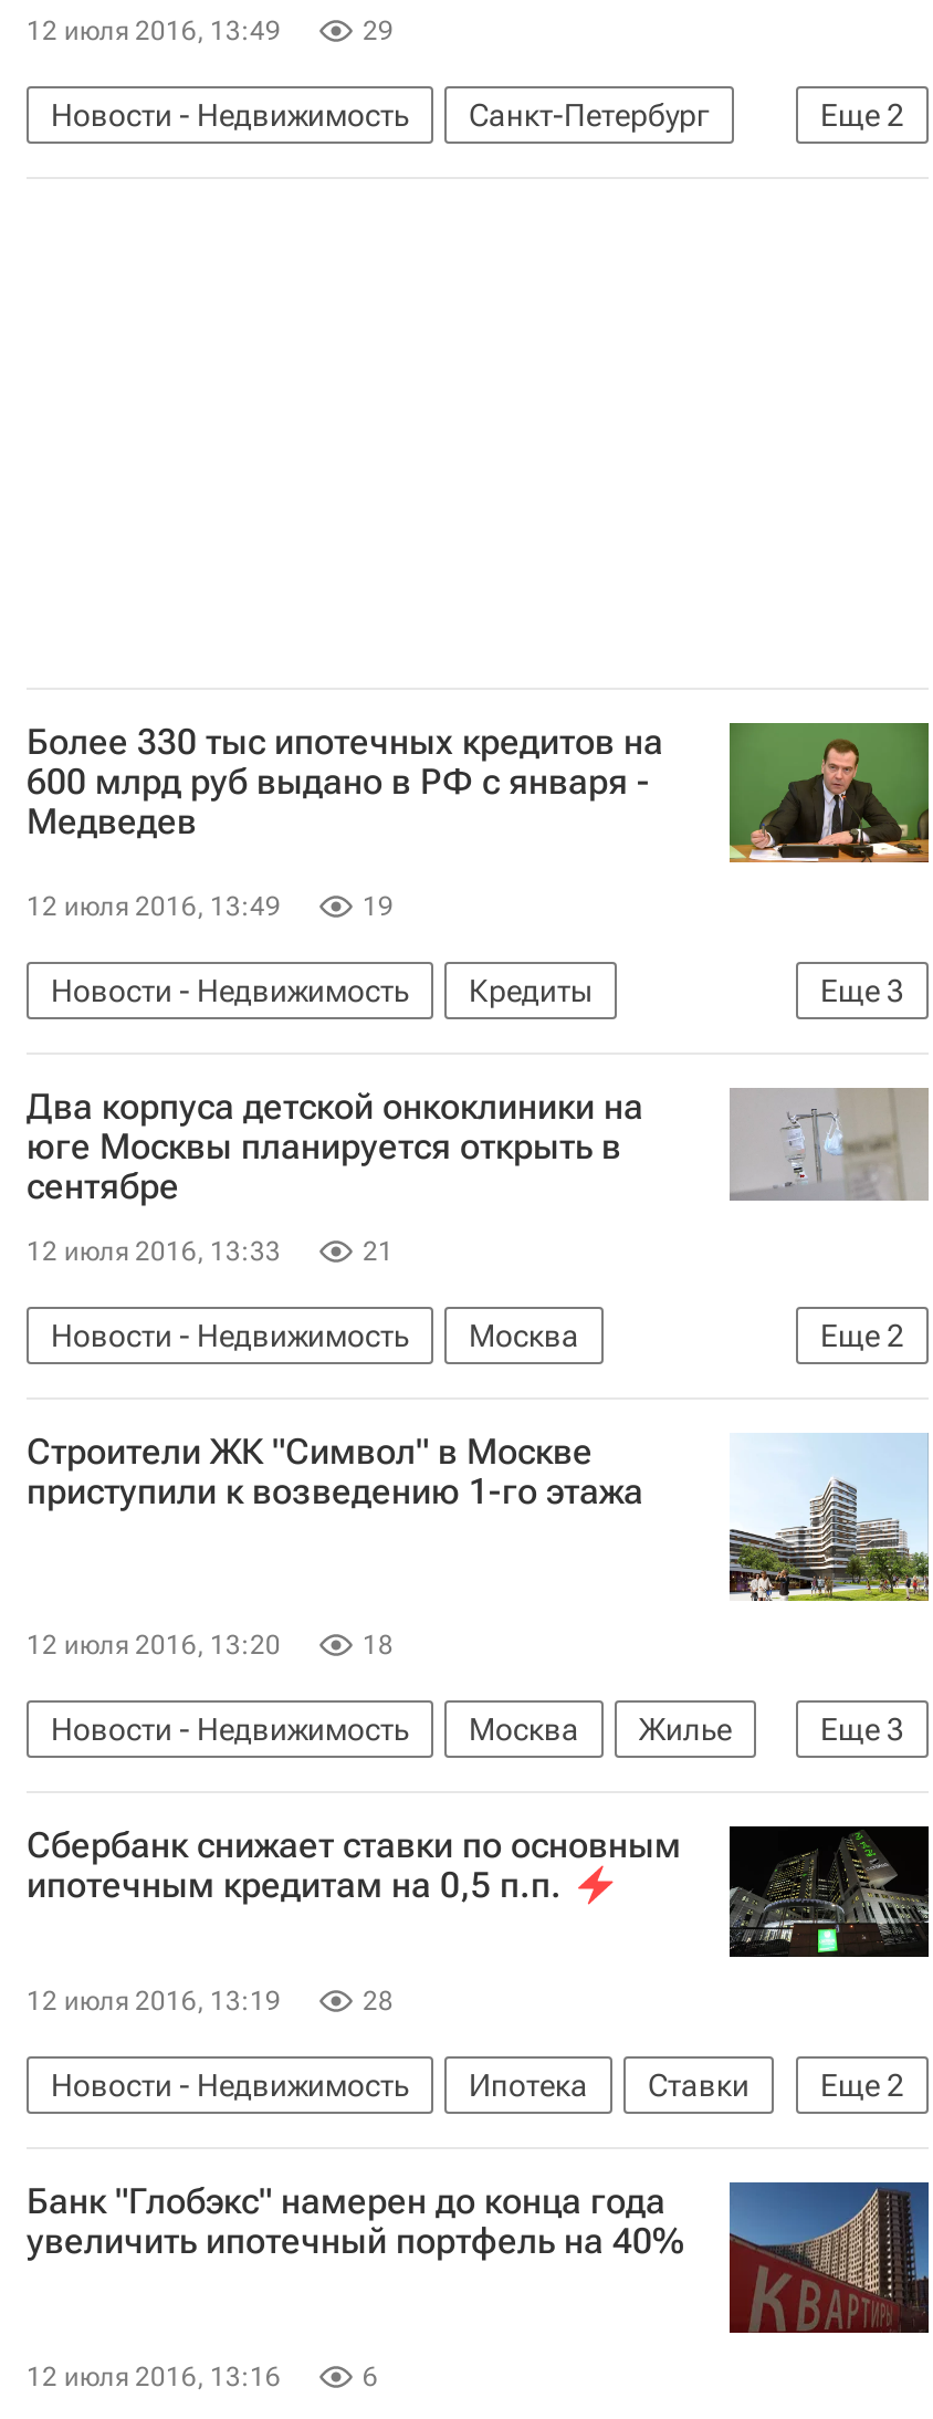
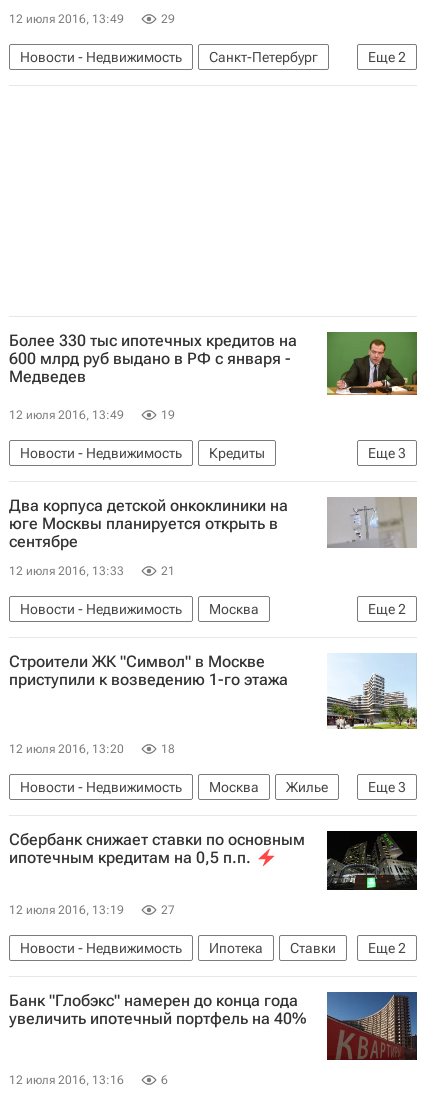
[363,1986,394,2017] 28 -> [161,903,175,917] 27

